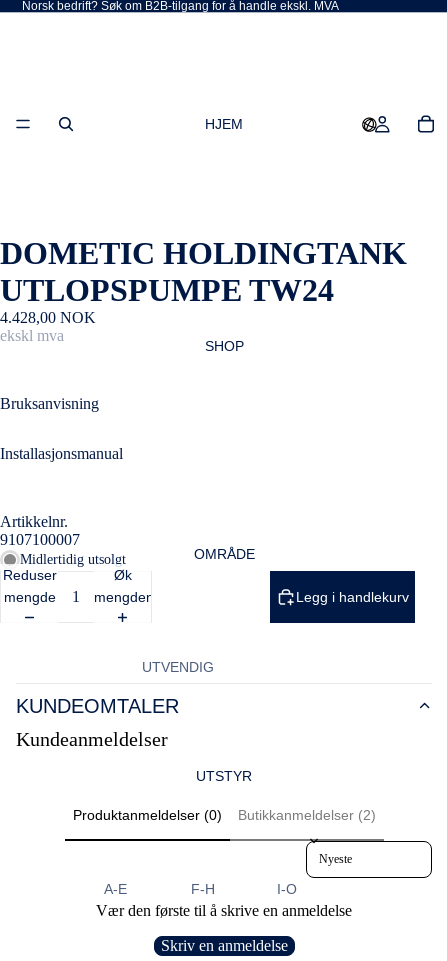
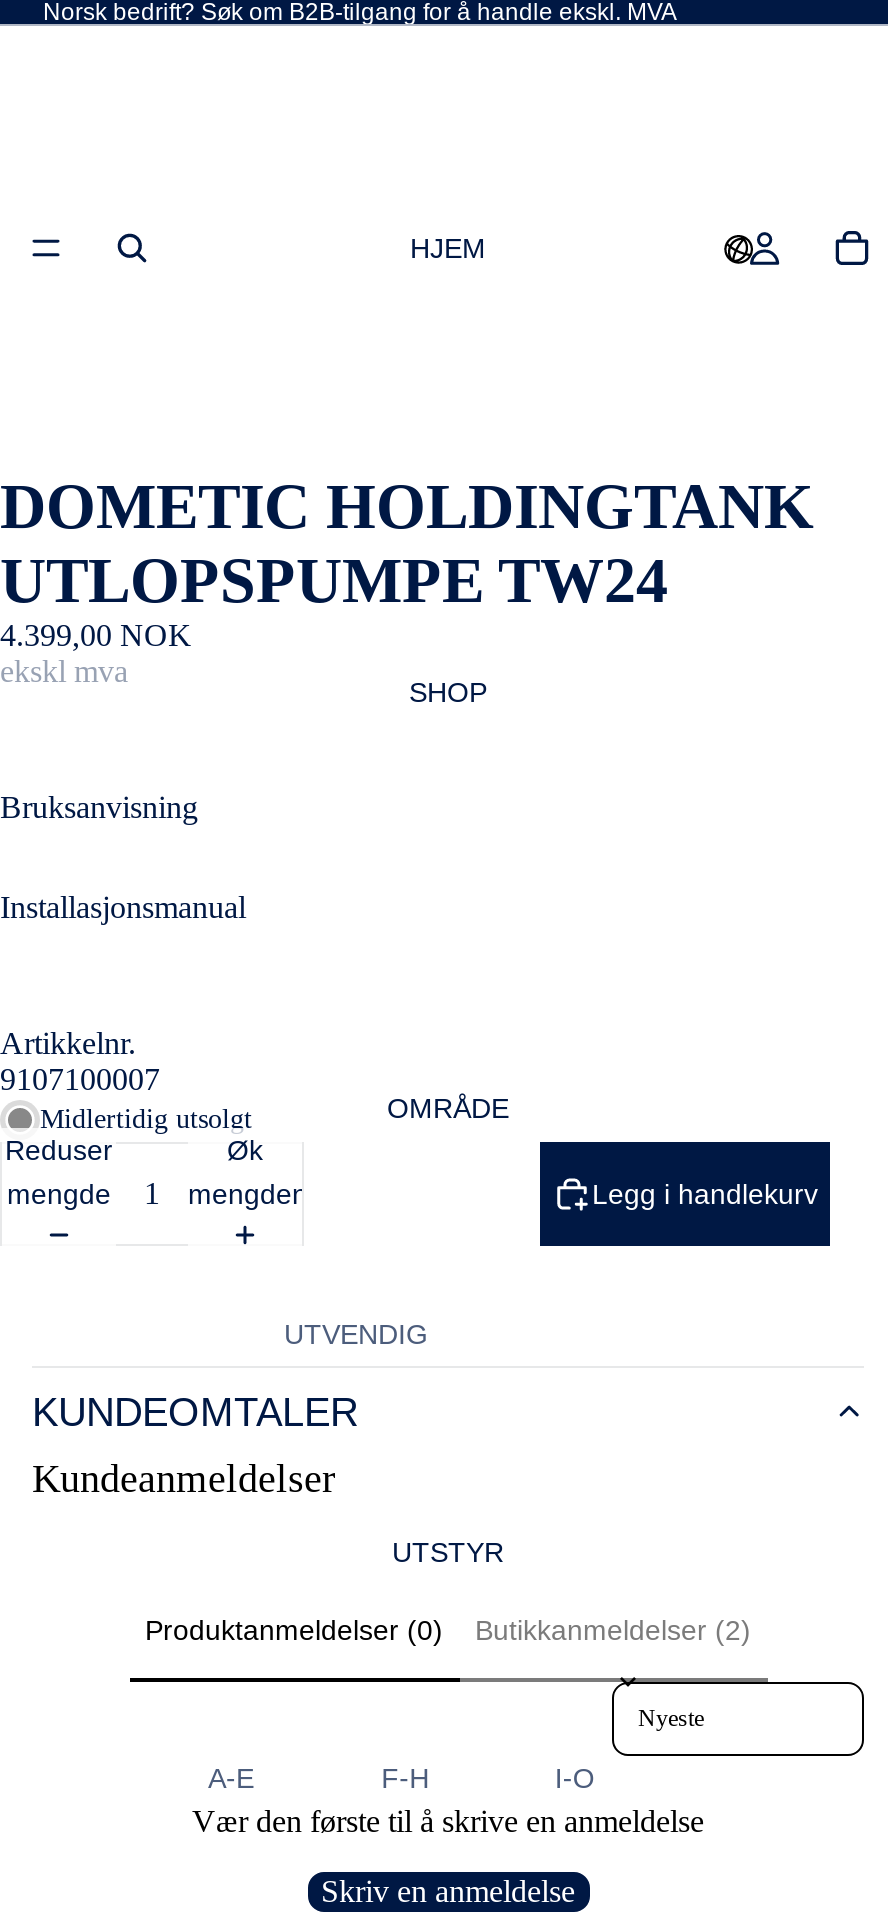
[0,309,96,326] 4.428,00 NOK -> [0,618,192,652] 4.399,00 NOK

